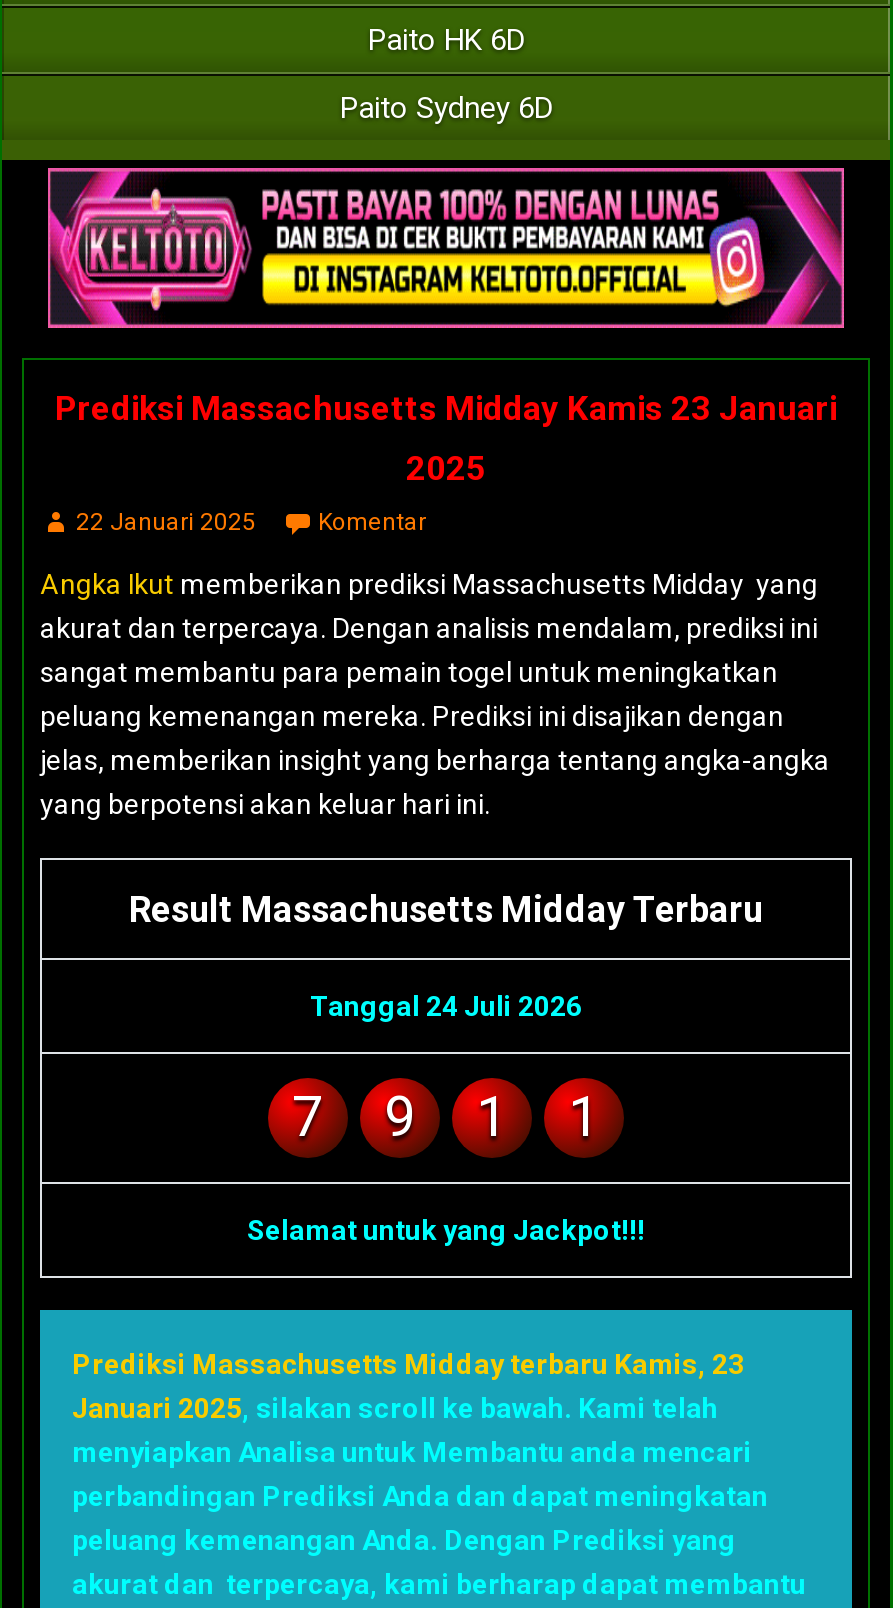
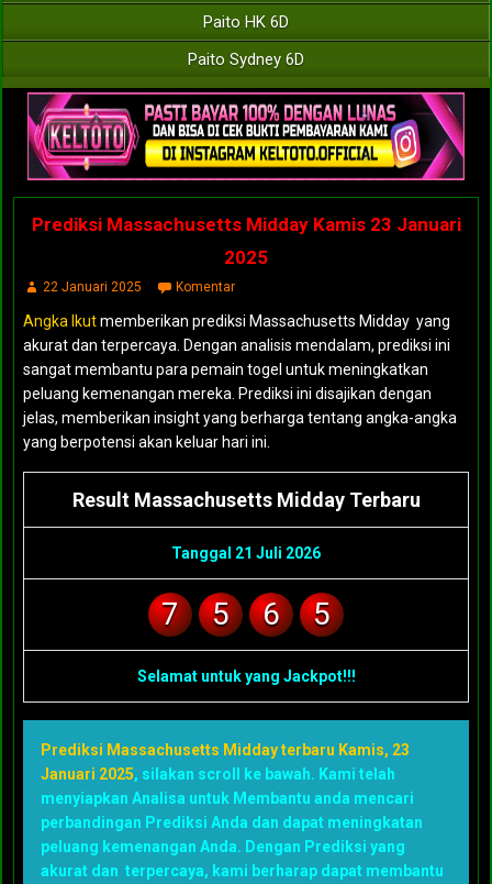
[310,989,582,1021] Tanggal 24 Juli 2026 -> [171,544,321,561] Tanggal 21 Juli 2026
[384,1083,416,1149] 9 -> [212,595,230,632] 5
[476,1083,508,1149] 1 -> [262,595,280,632] 6
[568,1083,600,1149] 1 -> [313,595,331,632] 5

